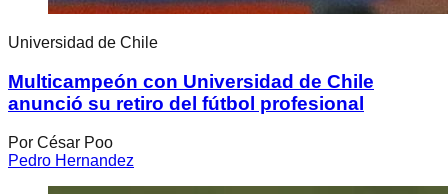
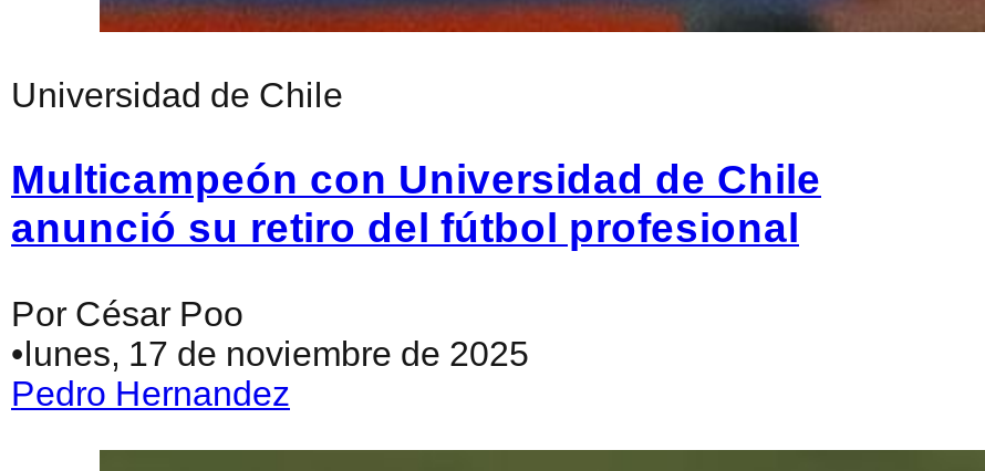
none -> [11,335,529,373] •lunes, 17 de noviembre de 2025

